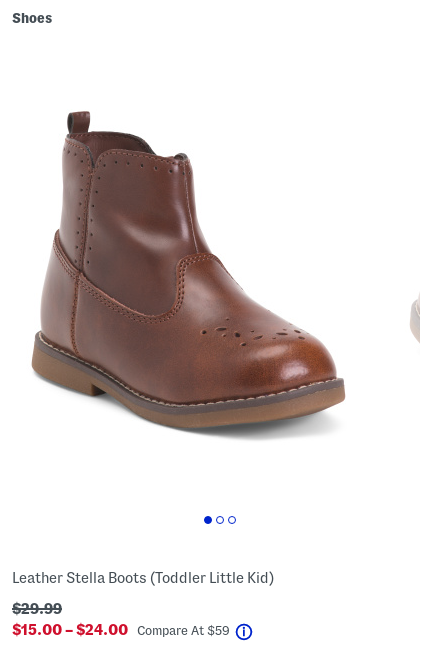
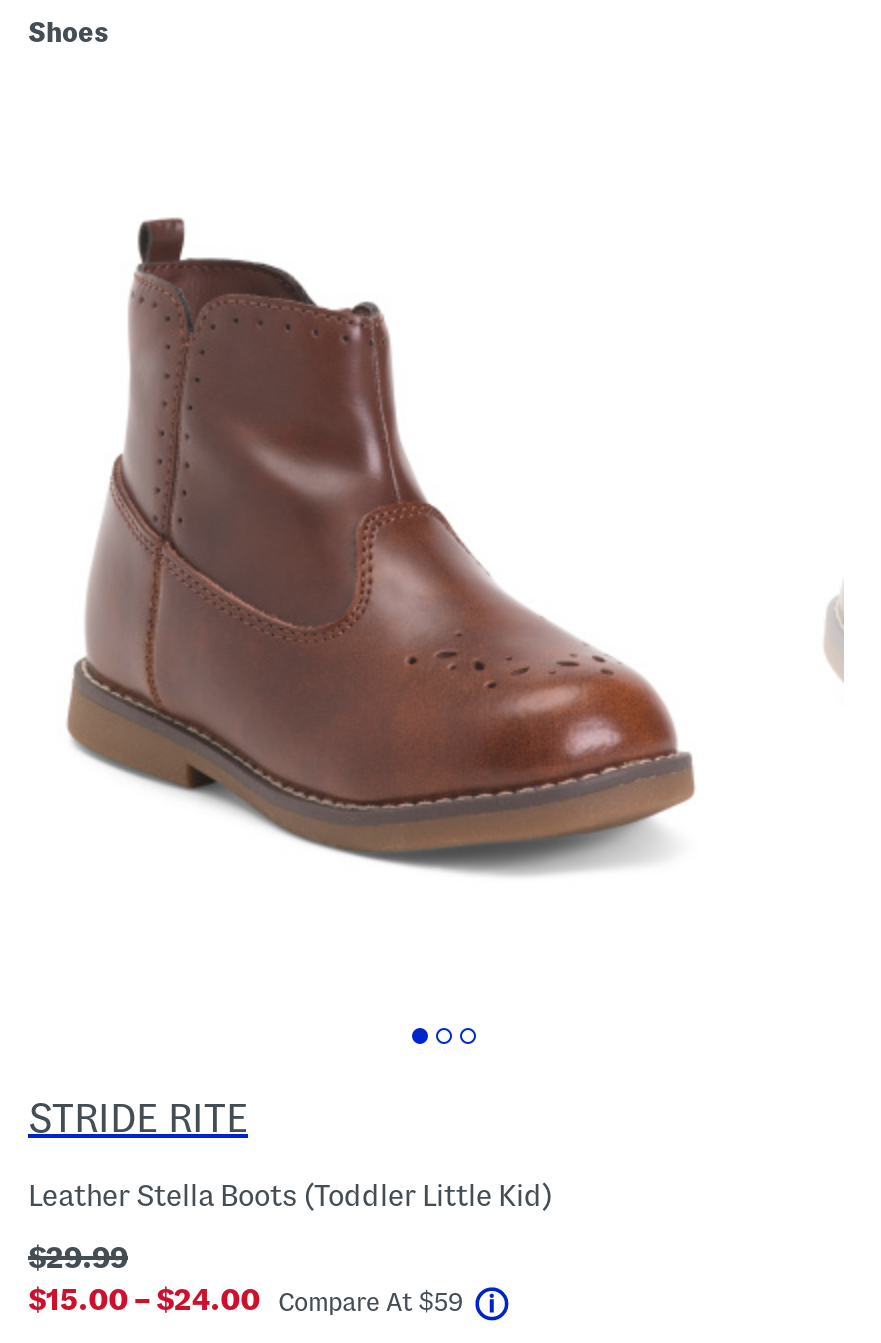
none -> [28,1096,248,1140] STRIDE RITE

